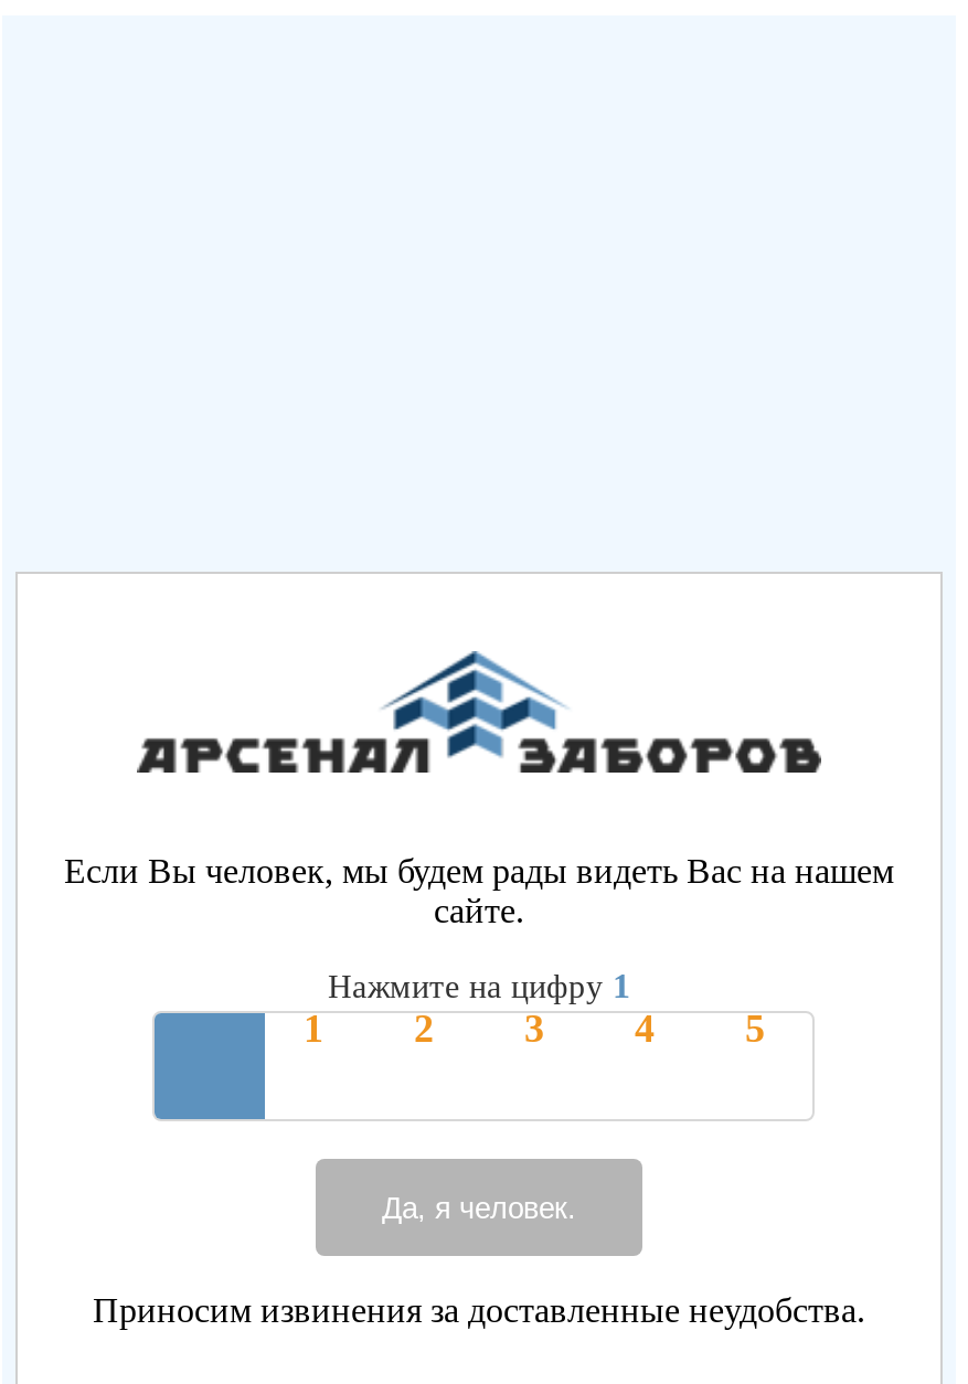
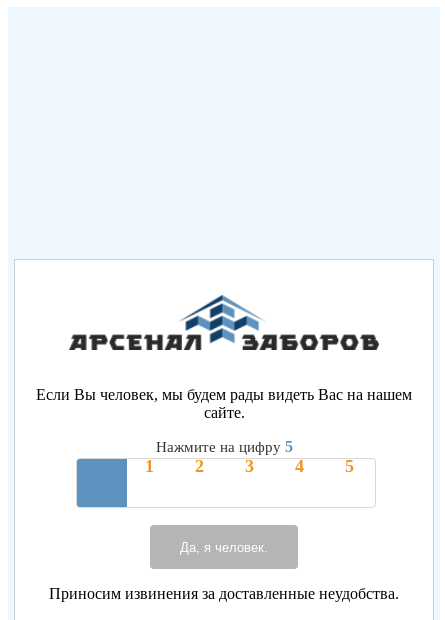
[328,967,630,1005] Нажмите на цифру 1 -> [155,438,292,455] Нажмите на цифру 5

